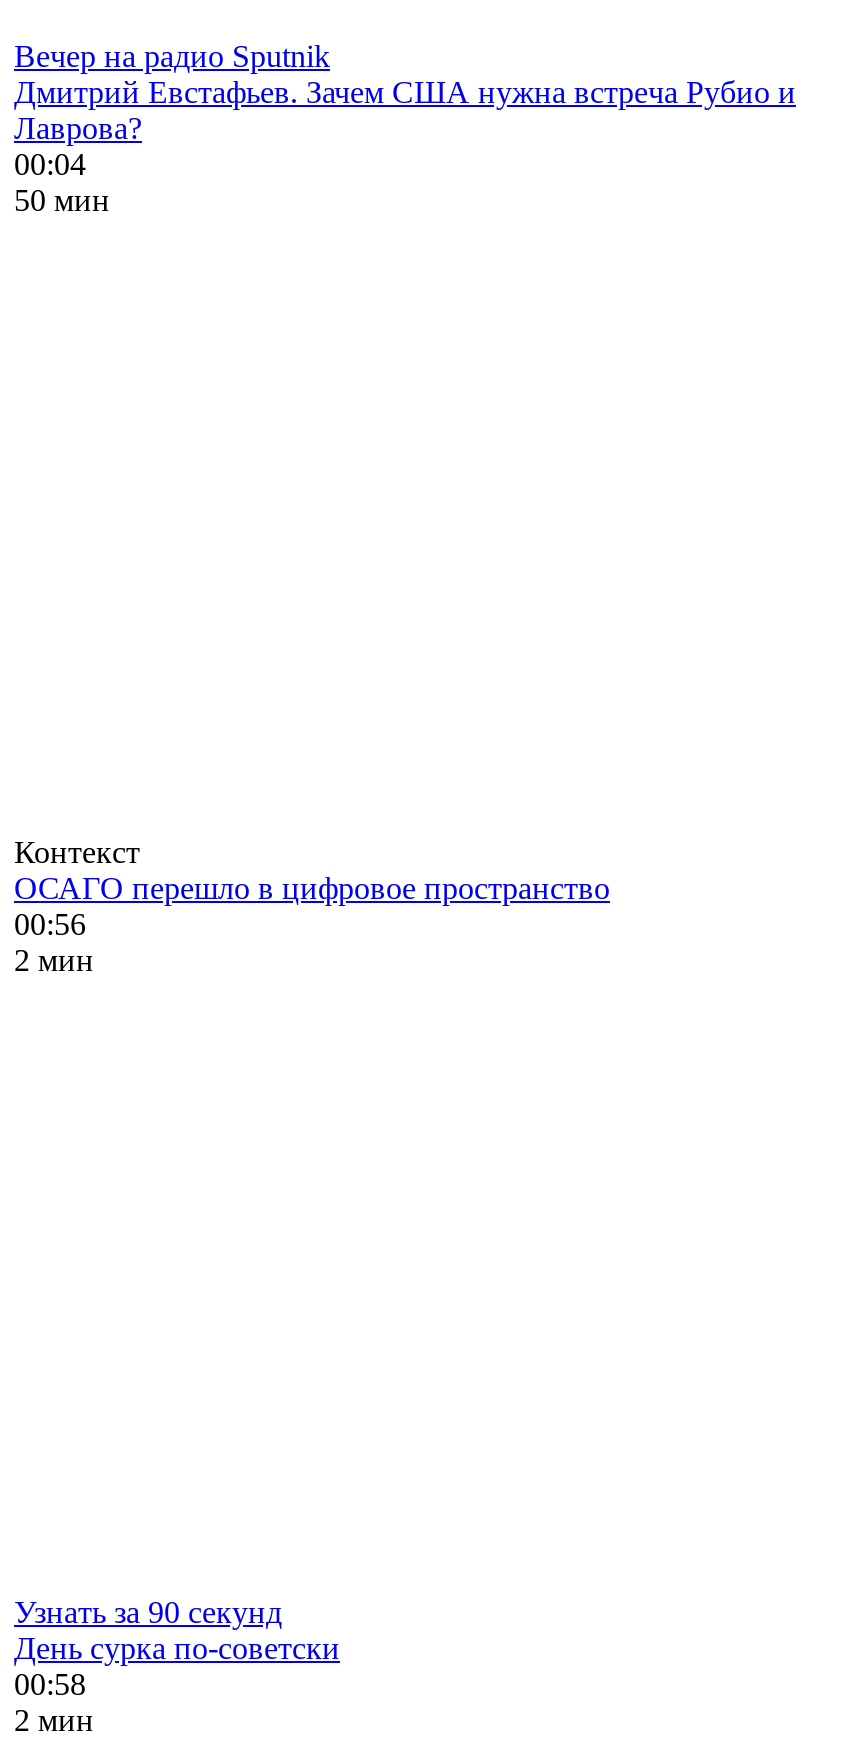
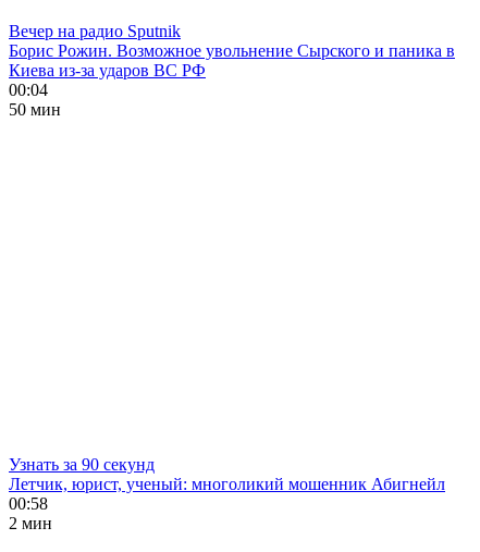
[14,75,796,145] Дмитрий Евстафьев. Зачем США нужна встреча Рубио и | Лаврова? -> [9,41,455,79] Борис Рожин. Возможное увольнение Сырского и паника в | Киева из-за ударов ВС РФ
[14,835,610,977] Контекст | ОСАГО перешло в цифровое пространство | 00:56 | 2 мин -> none
[14,1631,340,1665] День сурка по-советски -> [9,475,445,493] Летчик, юрист, ученый: многоликий мошенник Абигнейл

